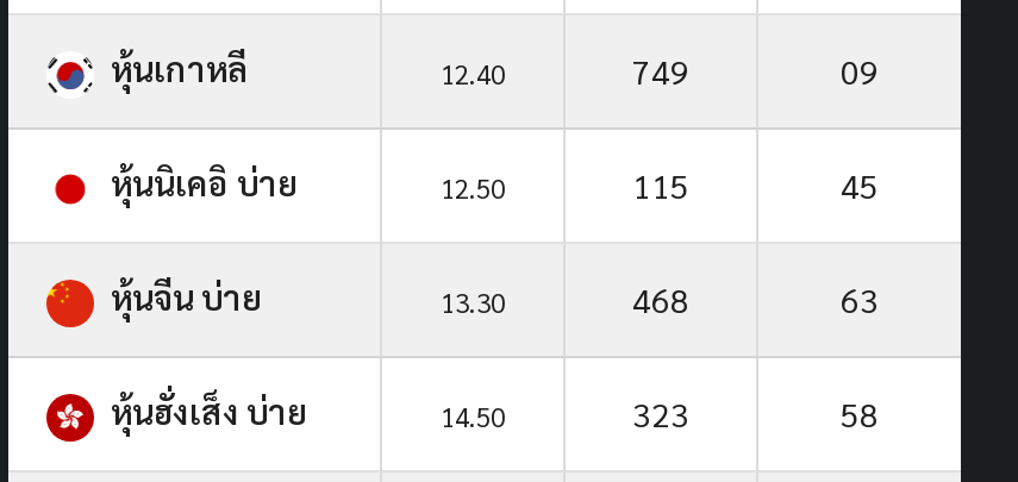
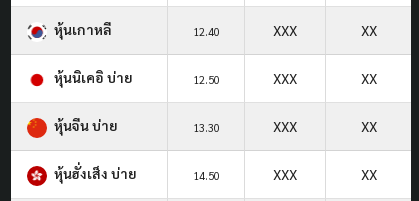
[632,48,879,91] 749 | 09 -> [273,21,376,39] XXX | XX
[632,163,879,205] 115 | 45 -> [273,69,376,87] XXX | XX
[632,277,879,320] 468 | 63 -> [273,117,376,135] XXX | XX
[632,391,879,434] 323 | 58 -> [273,165,376,183] XXX | XX

